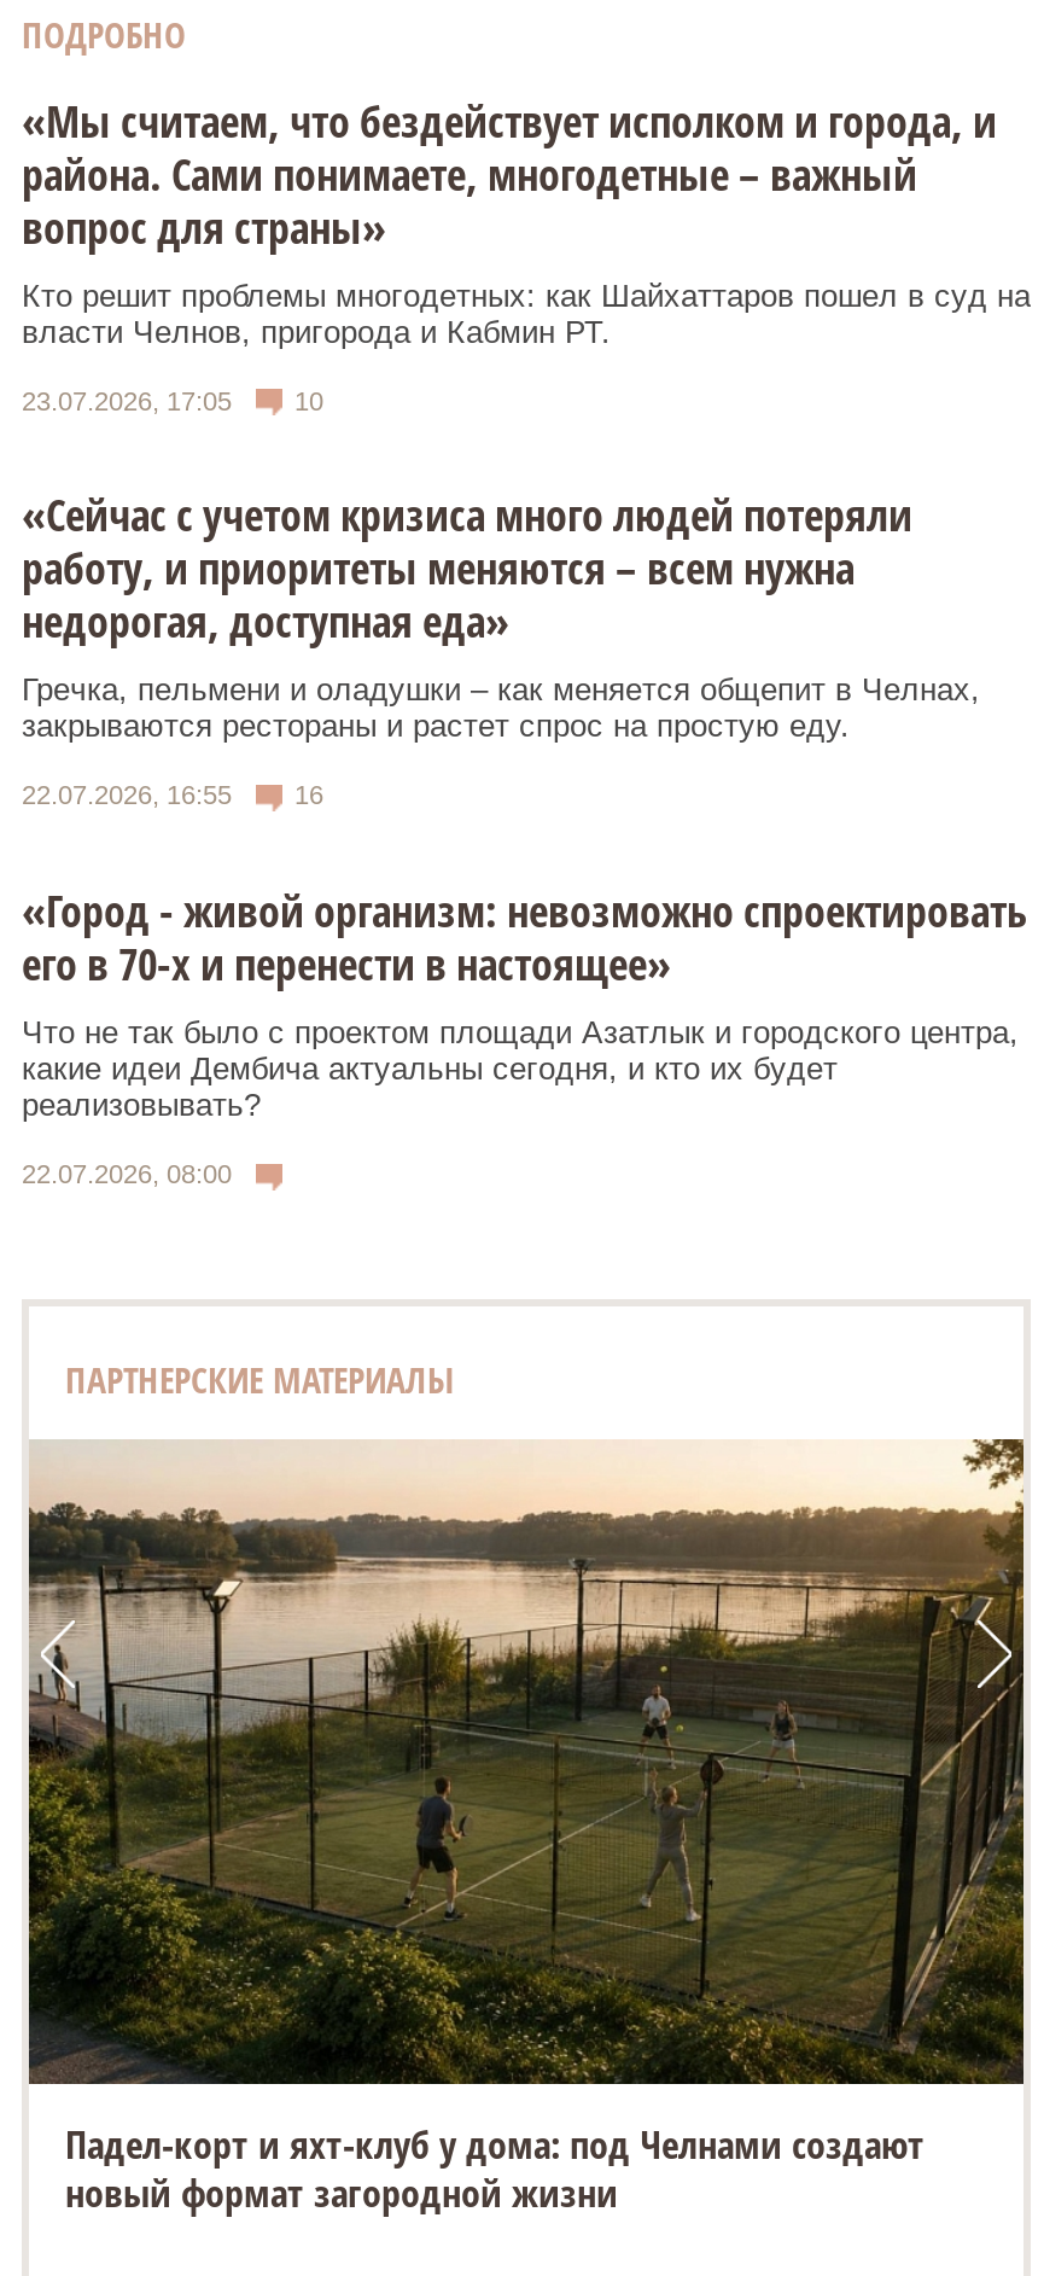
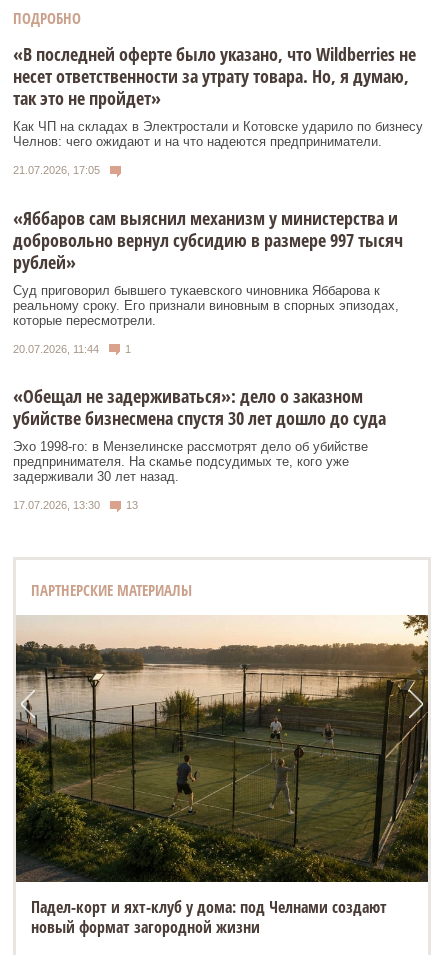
[22,92,1031,350] «Мы считаем, что бездействует исполком и города, и | района. Сами понимаете, многодетные – важный | вопрос для страны» | Кто решит проблемы многодетных: как Шайхаттаров пошел в суд на | власти Челнов, пригорода и Кабмин РТ. -> [13,42,423,149] «В последней оферте было указано, что Wildberries не | несет ответственности за утрату товара. Но, я думаю, | так это не пройдет» | Как ЧП на складах в Электростали и Котовске ударило по бизнесу | Челнов: чего ожидают и на что надеются предприниматели.
[22,386,323,415] 23.07.2026, 17:05 | 10 -> [13,164,100,176] 21.07.2026, 17:05
[22,487,980,745] «Сейчас с учетом кризиса много людей потеряли | работу, и приоритеты меняются – всем нужна | недорогая, доступная еда» | Гречка, пельмени и оладушки – как меняется общепит в Челнах, | закрываются рестораны и растет спрос на простую еду. -> [13,206,403,328] «Яббаров сам выяснил механизм у министерства и | добровольно вернул субсидию в размере 997 тысяч | рублей» | Суд приговорил бывшего тукаевского чиновника Яббарова к | реальному сроку. Его признали виновным в спорных эпизодах, | которые пересмотрели.
[22,781,323,810] 22.07.2026, 16:55 | 16 -> [13,343,131,355] 20.07.2026, 11:44 | 1
[22,882,1028,1123] «Город - живой организм: невозможно спроектировать | его в 70-х и перенести в настоящее» | Что не так было с проектом площади Азатлык и городского центра, | какие идеи Дембича актуальны сегодня, и кто их будет | реализовывать? -> [13,384,386,484] «Обещал не задерживаться»: дело о заказном | убийстве бизнесмена спустя 30 лет дошло до суда | Эхо 1998-го: в Мензелинске рассмотрят дело об убийстве | предпринимателя. На скамье подсудимых те, кого уже | задерживали 30 лет назад.
[22,1160,232,1189] 22.07.2026, 08:00 -> [13,499,138,511] 17.07.2026, 13:30 | 13

